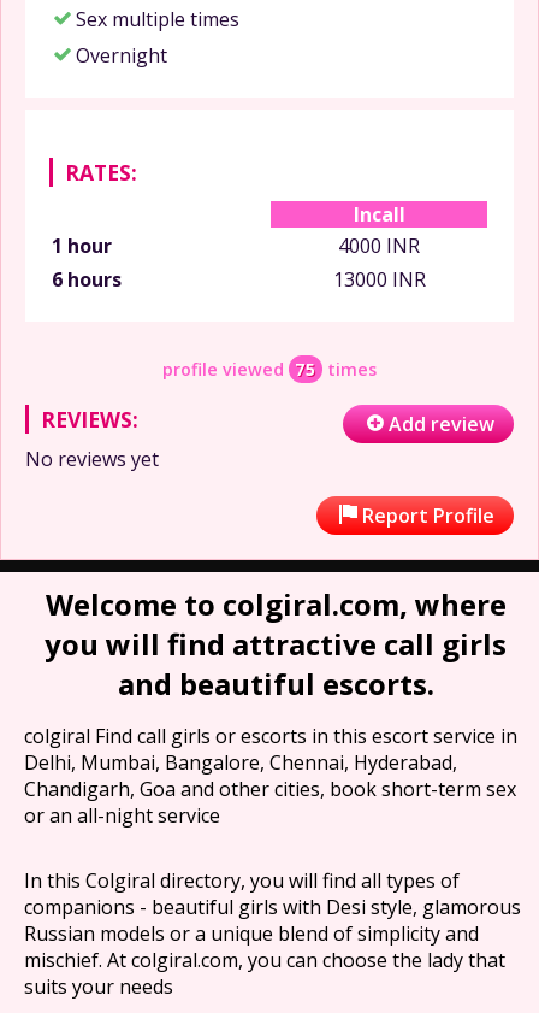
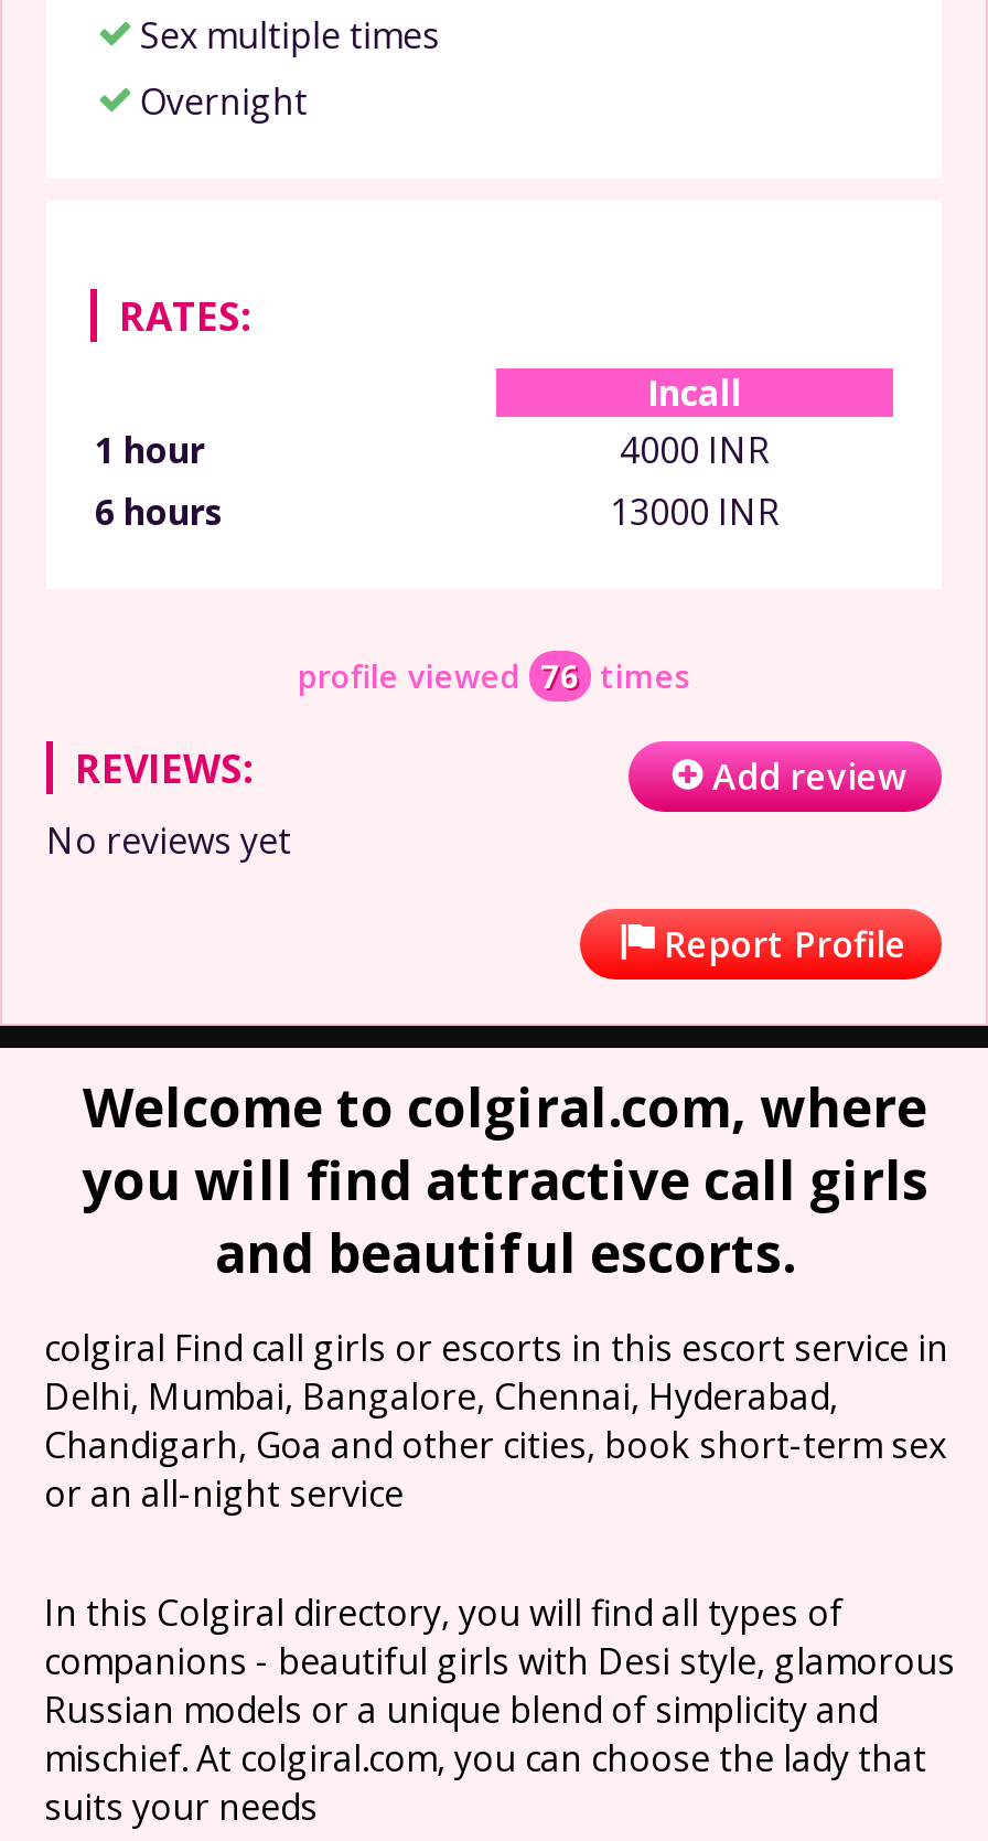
[162,358,377,380] profile viewed 75 times -> [298,655,690,697] profile viewed 76 times

